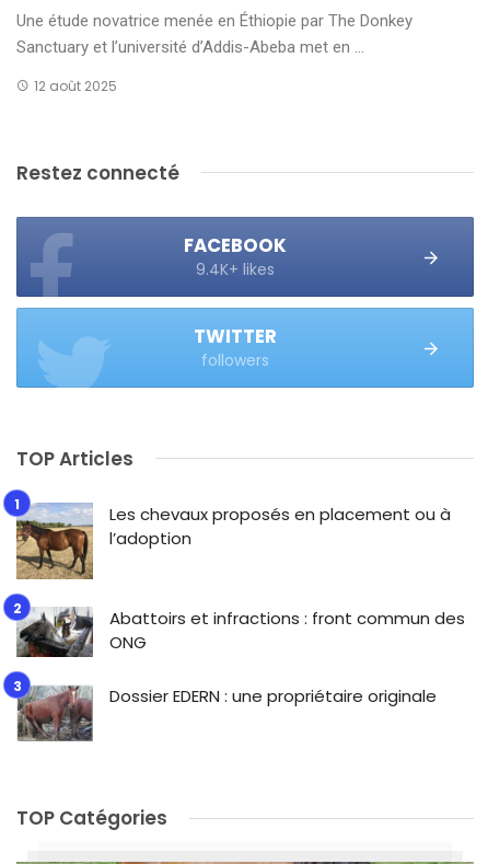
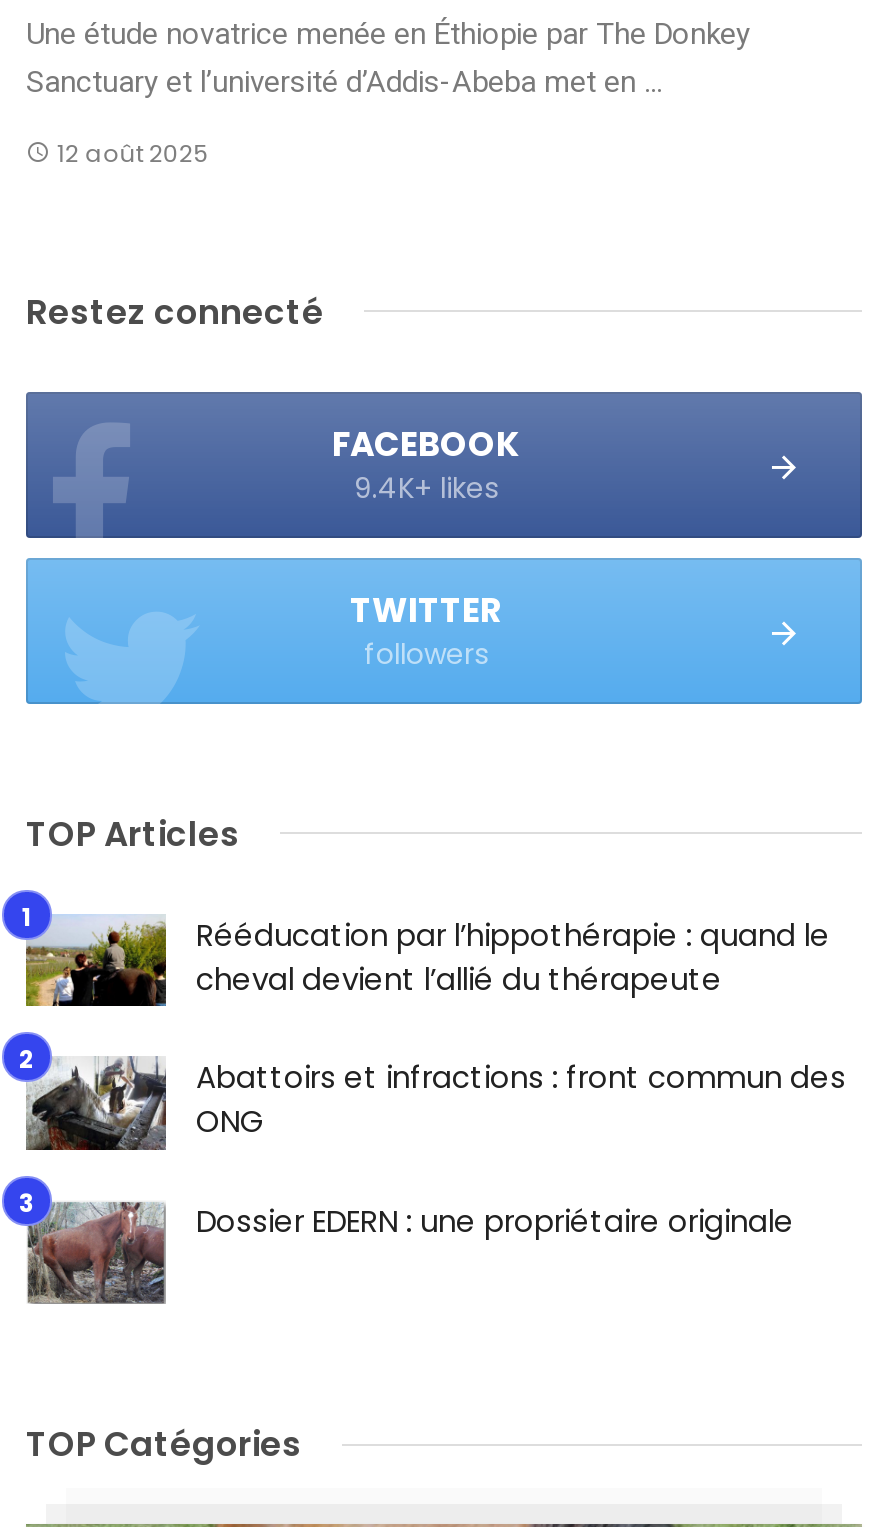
[15,502,451,580] [image] | Les chevaux proposés en placement ou à | l’adoption -> [24,912,830,1008] [image] | Rééducation par l’hippothérapie : quand le | cheval devient l’allié du thérapeute

